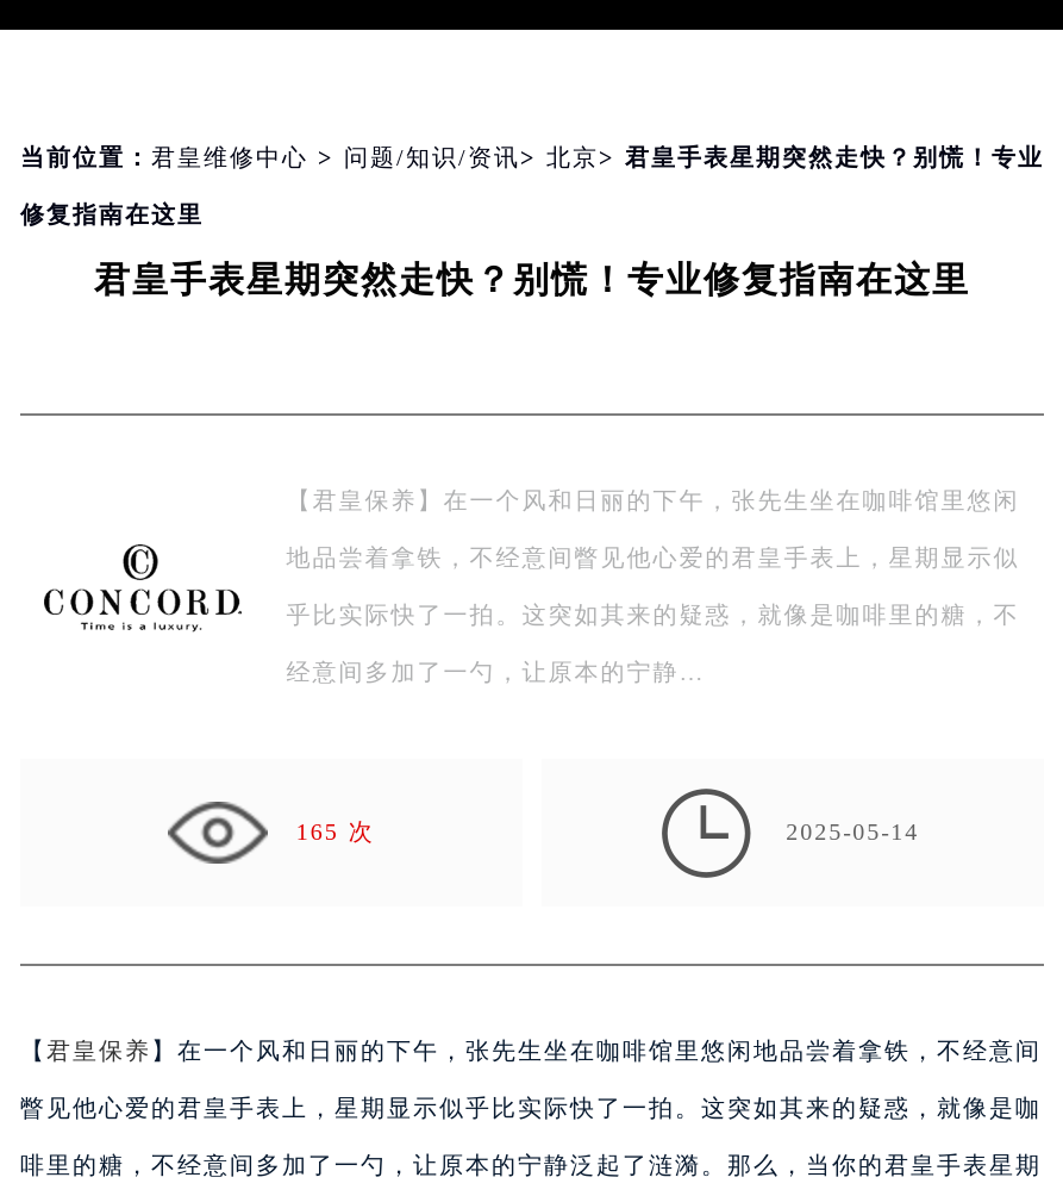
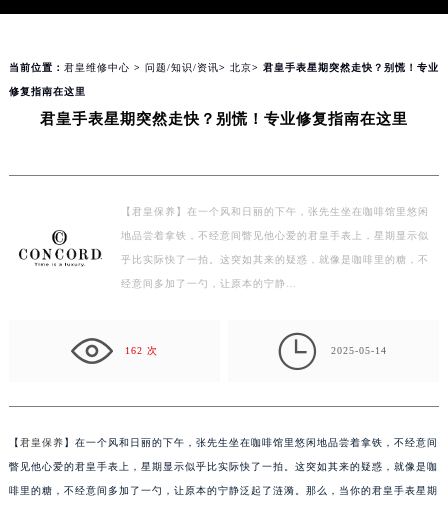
[296,819,374,846] 165 次 -> [125,345,158,356] 162 次

